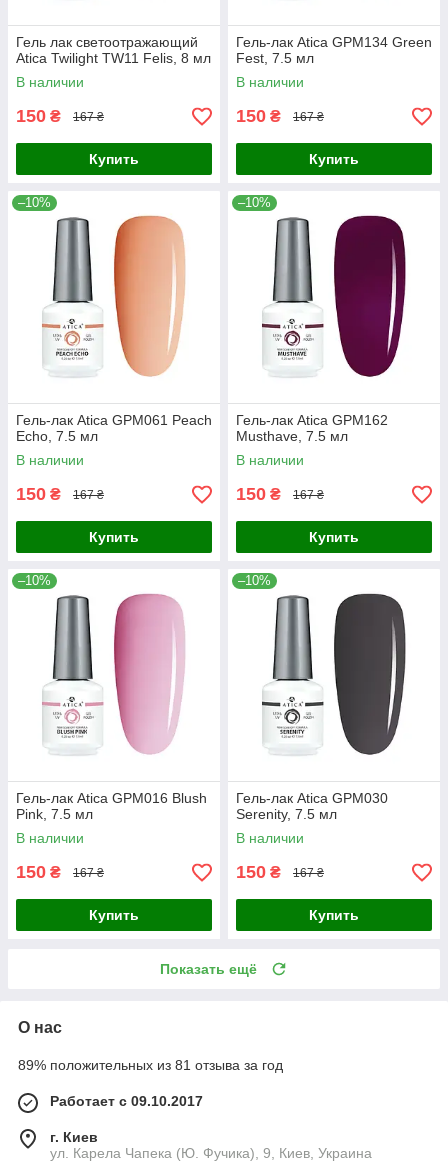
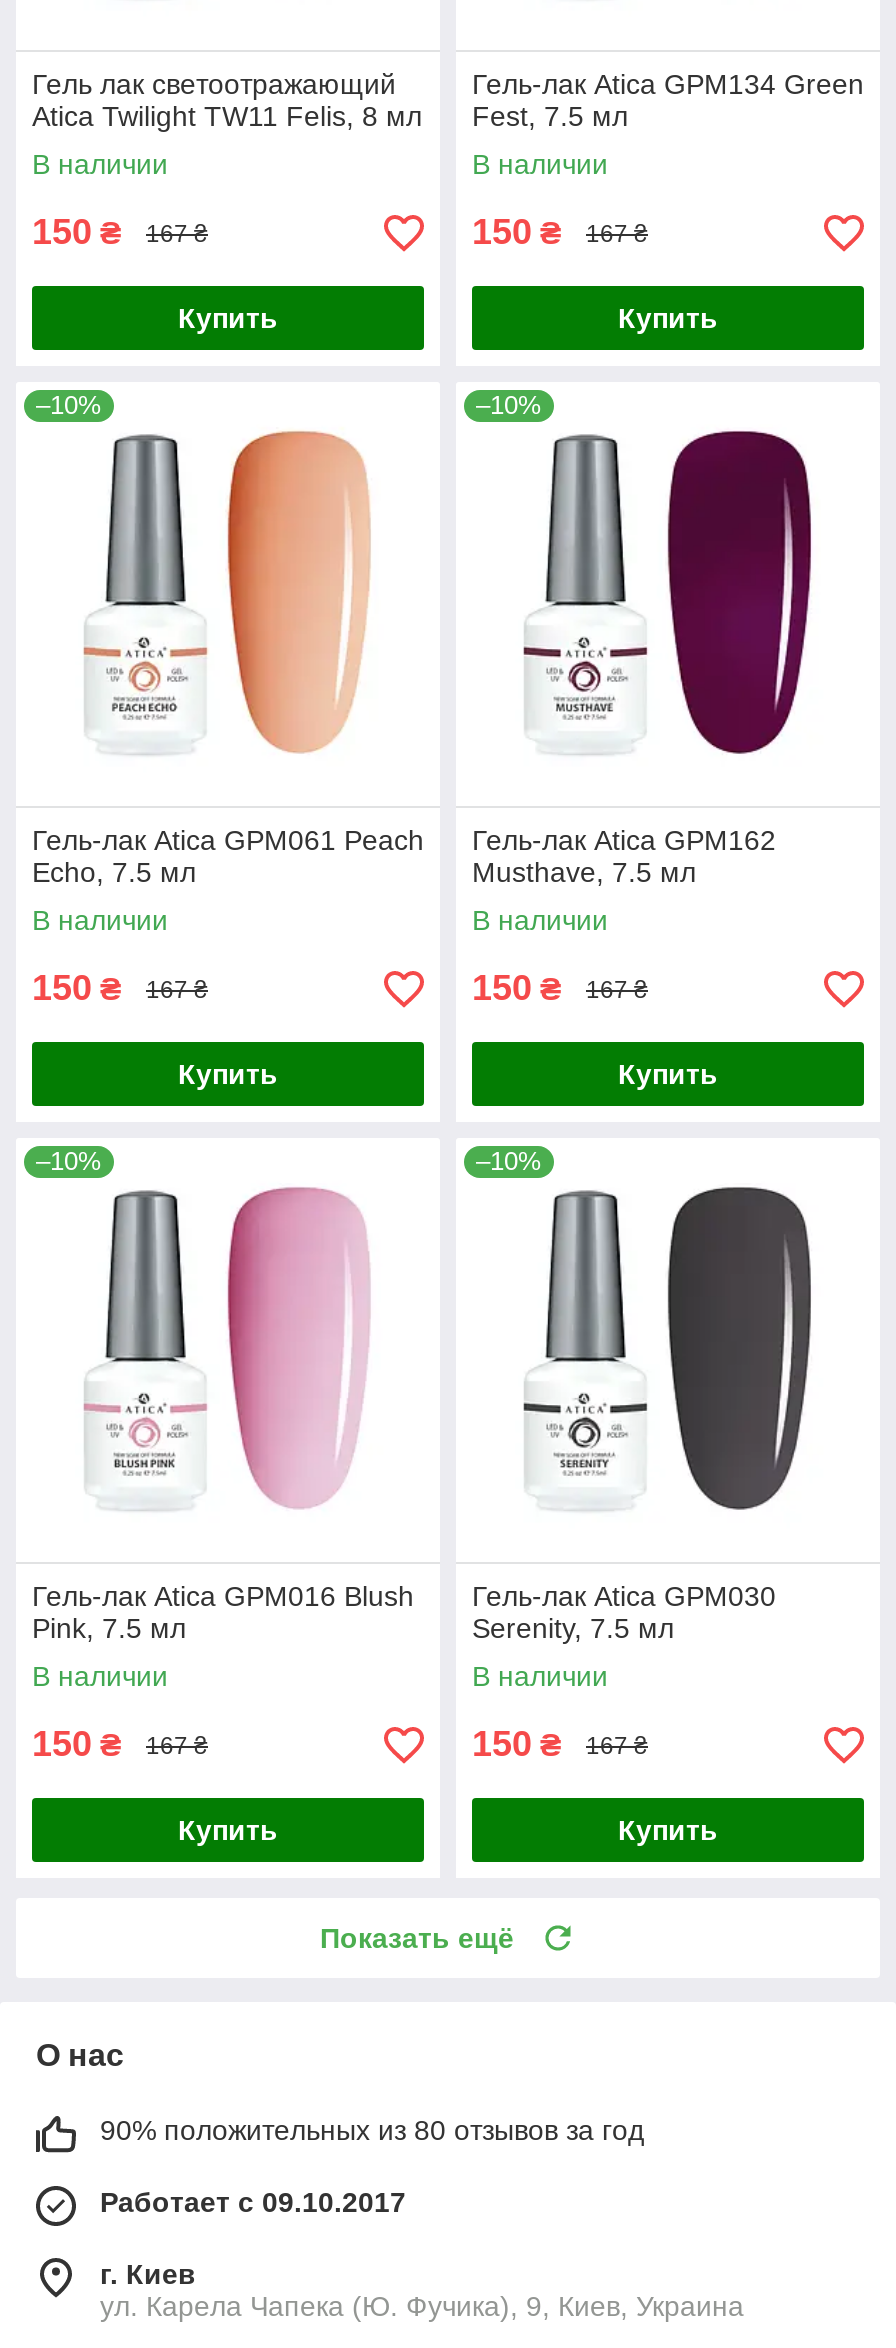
[18,1057,283,1073] 89% положительных из 81 отзыва за год -> [100,2115,644,2147] 90% положительных из 80 отзывов за год

